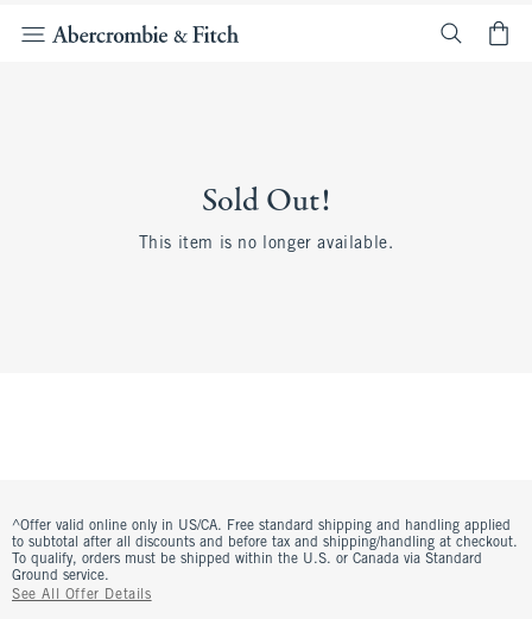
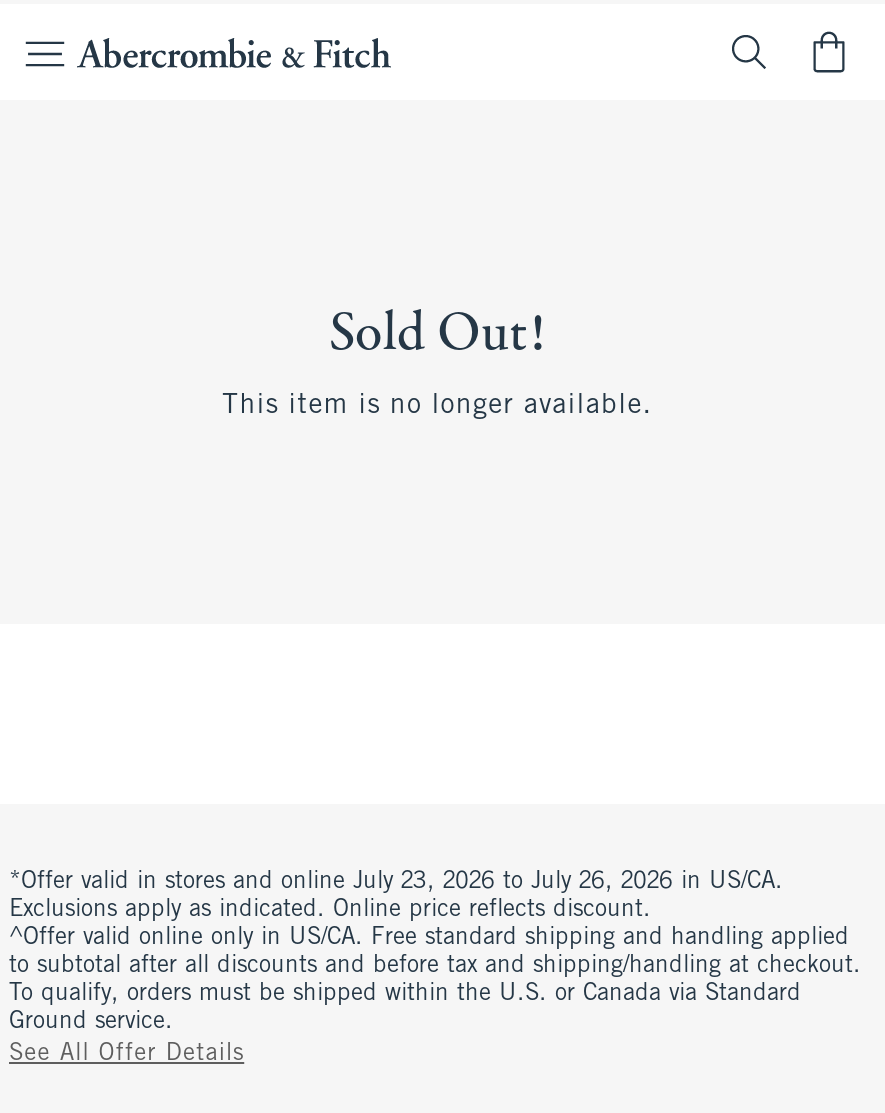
none -> [9,870,783,922] *Offer valid in stores and online July 23, 2026 to July 26, 2026 in US/CA. | Exclusions apply as indicated. Online price reflects discount.

